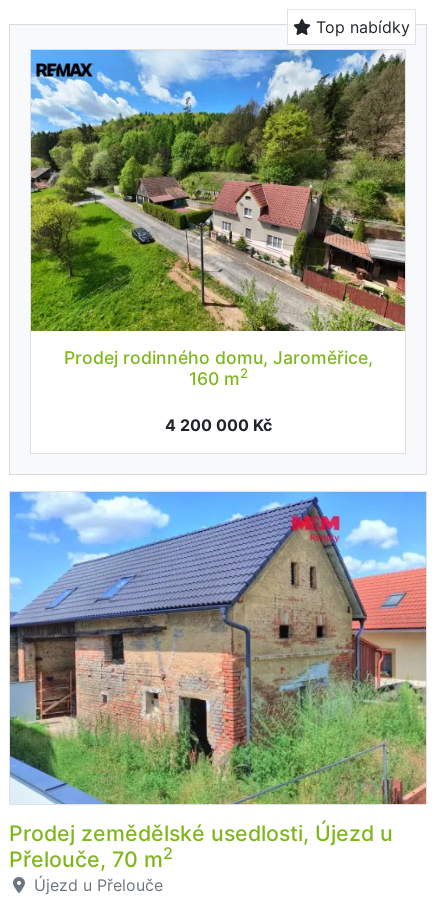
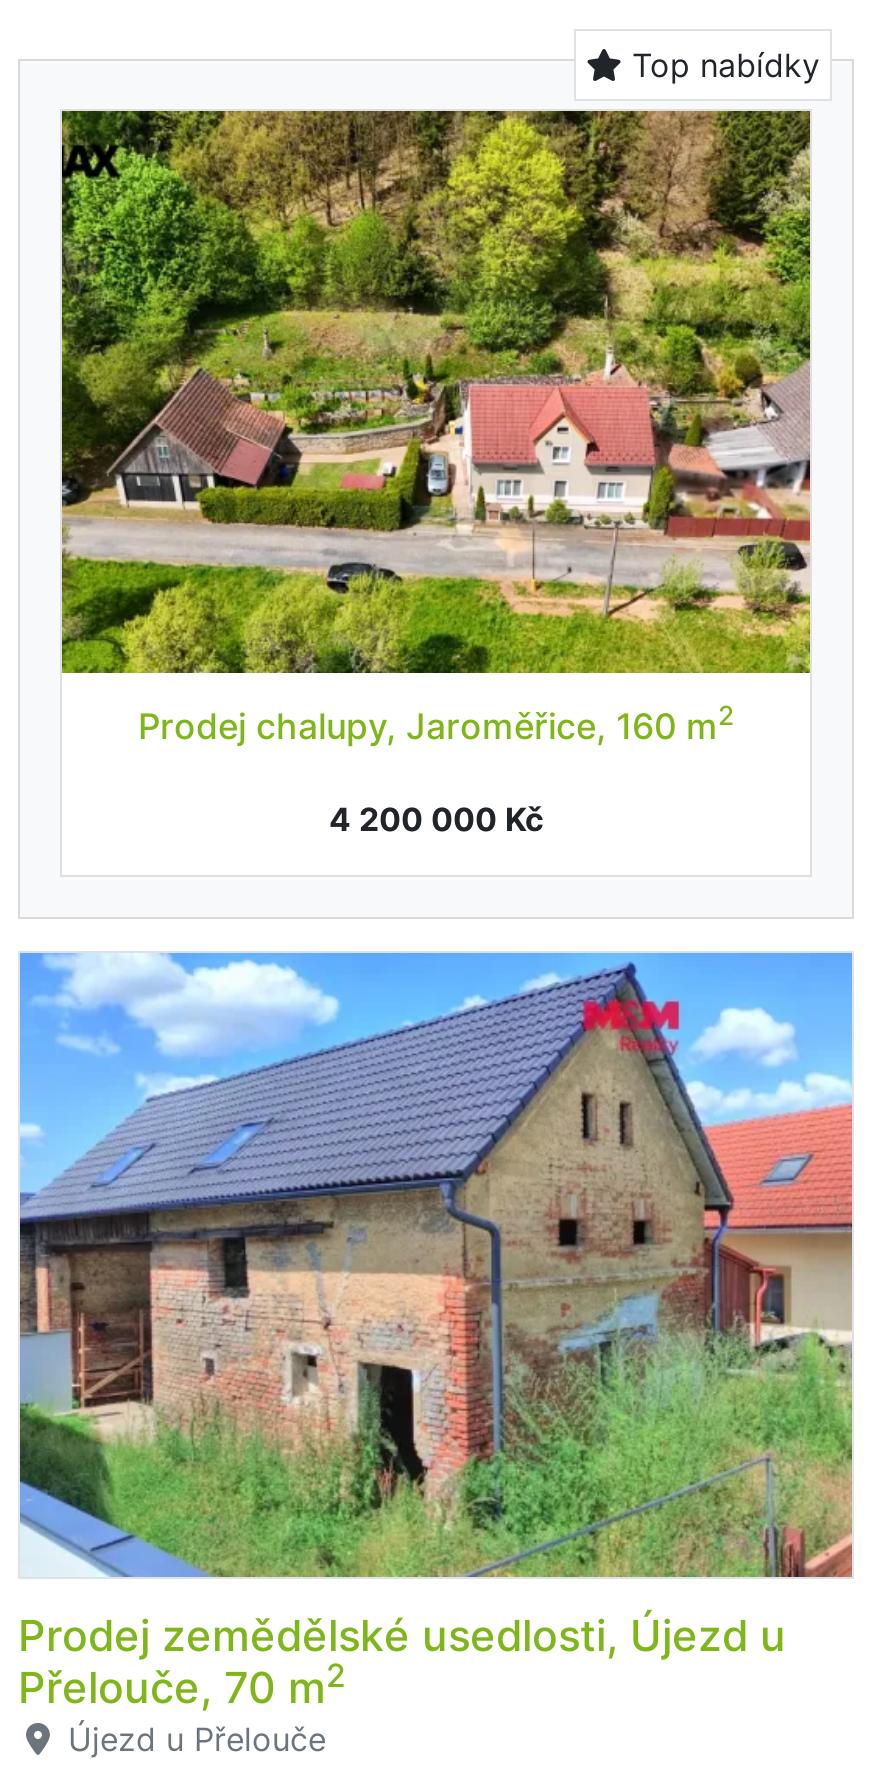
[30,49,406,389] [image] | Prodej rodinného domu, Jaroměřice, | 160 m2 -> [60,109,812,747] [image] | Prodej chalupy, Jaroměřice, 160 m2

